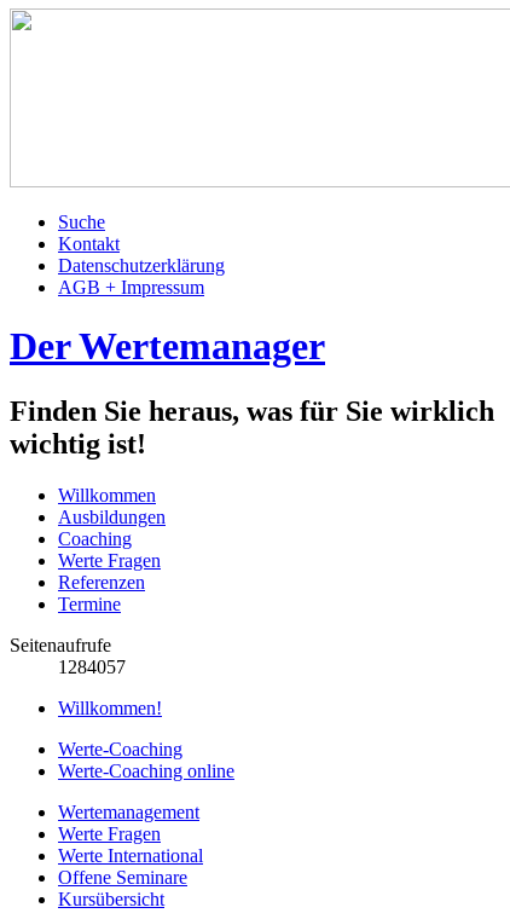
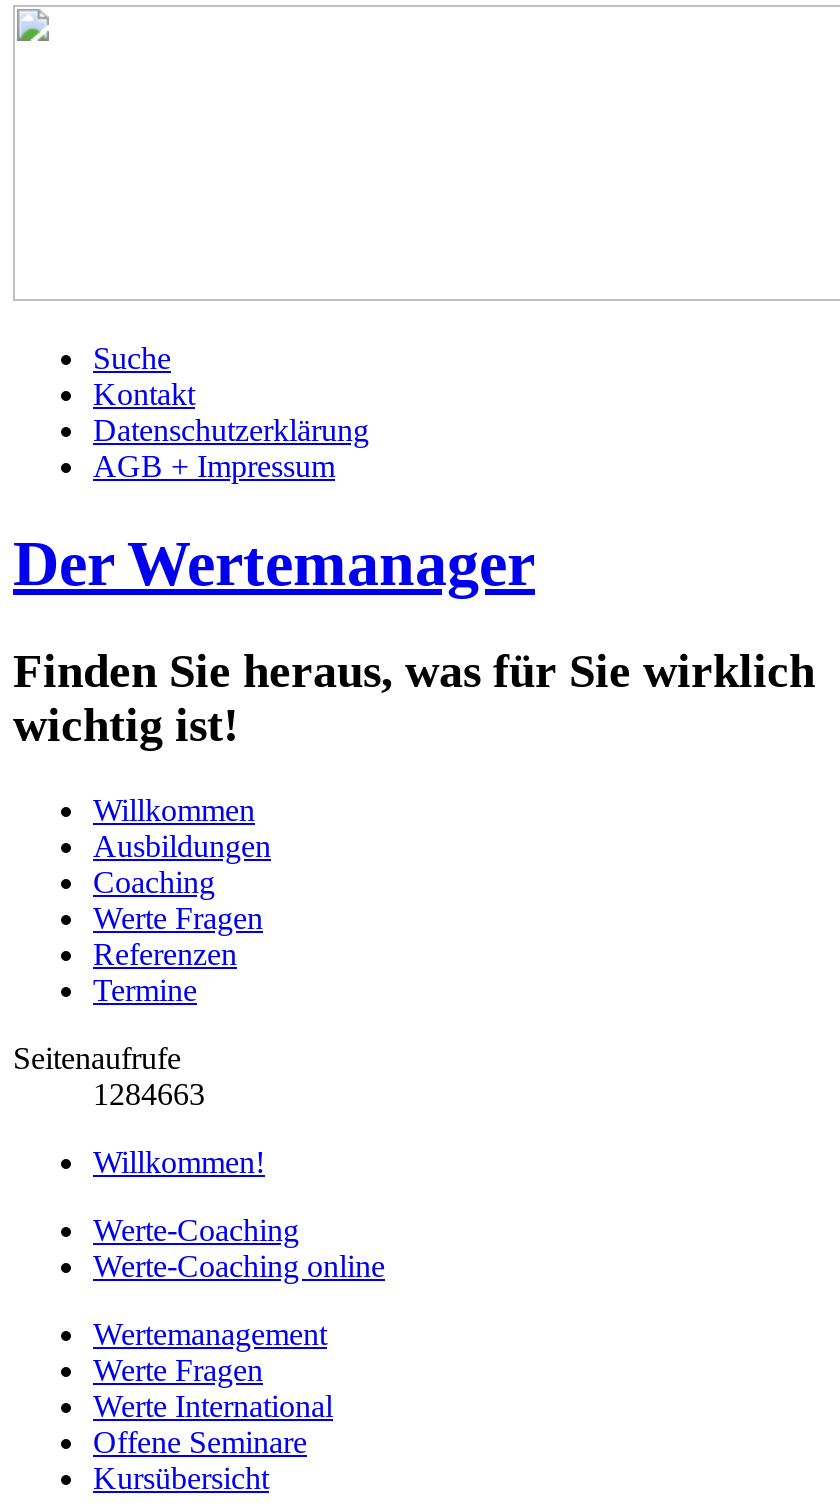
[58,656,126,677] 1284057 -> [93,1077,205,1111] 1284663

